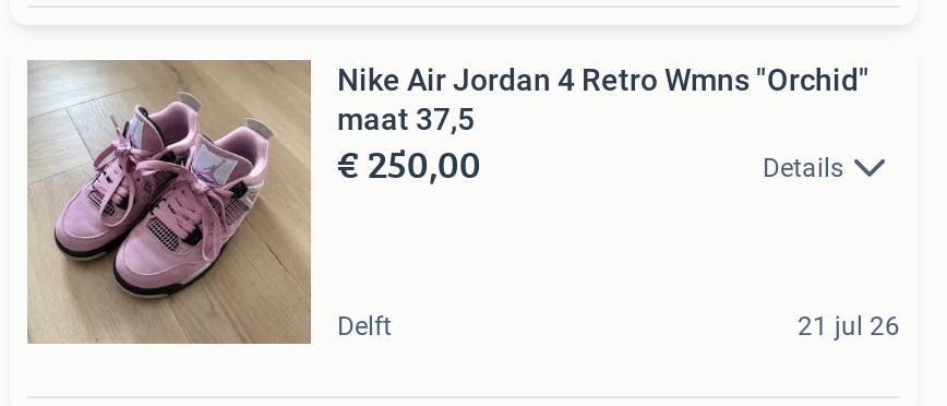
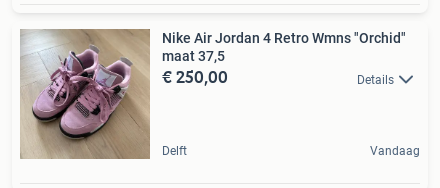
[798,311,900,341] 21 jul 26 -> [370,144,420,158] Vandaag

